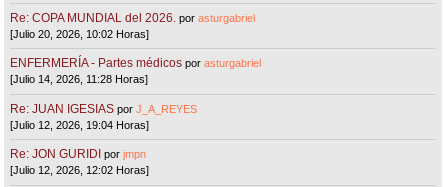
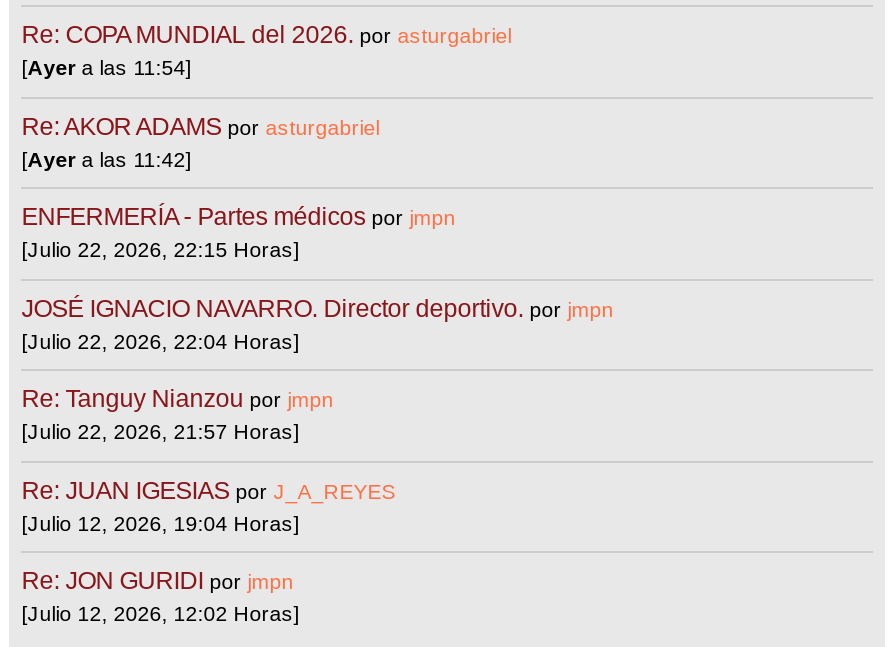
[10,28,261,85] [Julio 20, 2026, 10:02 Horas] | ENFERMERÍA - Partes médicos por asturgabriel | [Julio 14, 2026, 11:28 Horas] -> [21,56,613,444] [Ayer a las 11:54] | Re: AKOR ADAMS por asturgabriel | [Ayer a las 11:42] | ENFERMERÍA - Partes médicos por jmpn | [Julio 22, 2026, 22:15 Horas] | JOSÉ IGNACIO NAVARRO. Director deportivo. por jmpn | [Julio 22, 2026, 22:04 Horas] | Re: Tanguy Nianzou por jmpn | [Julio 22, 2026, 21:57 Horas]

